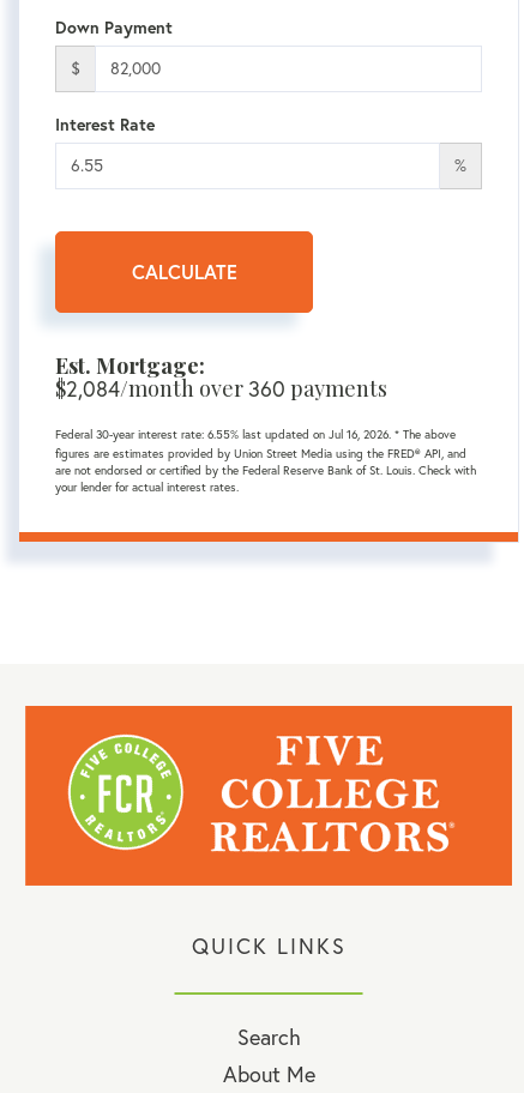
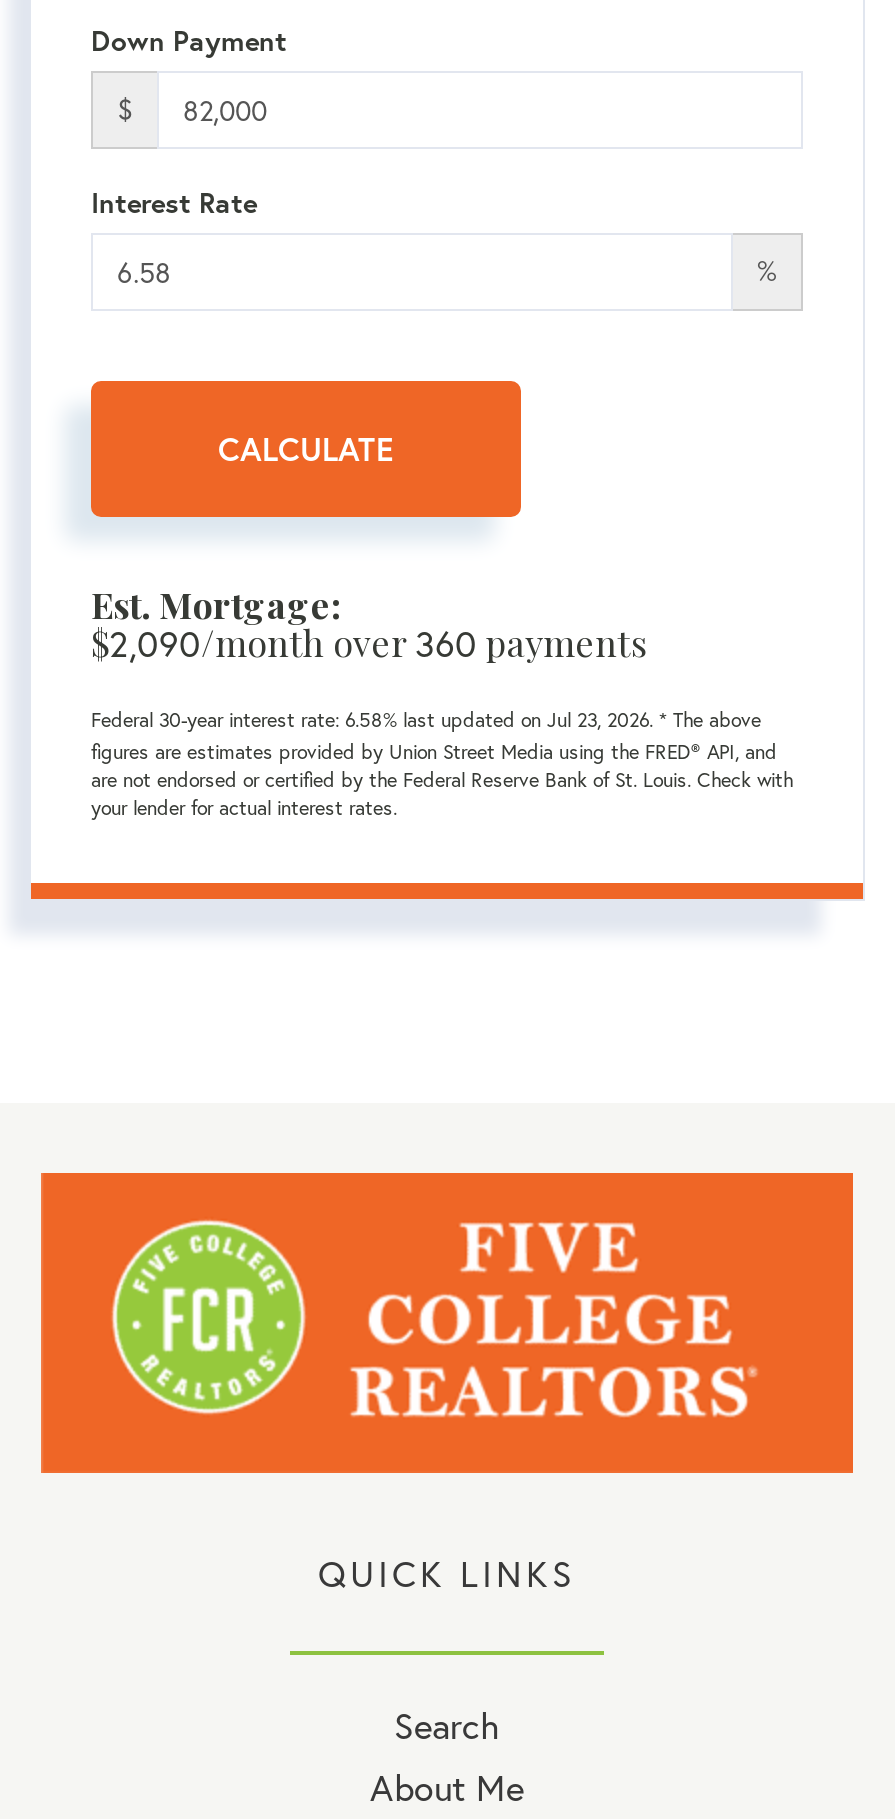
[55,374,387,402] $2,084/month over 360 payments -> [91,618,647,666] $2,090/month over 360 payments
[55,426,456,442] Federal 30-year interest rate: 6.55% last updated on Jul 16, 2026. * The above -> [91,706,761,732] Federal 30-year interest rate: 6.58% last updated on Jul 23, 2026. * The above

